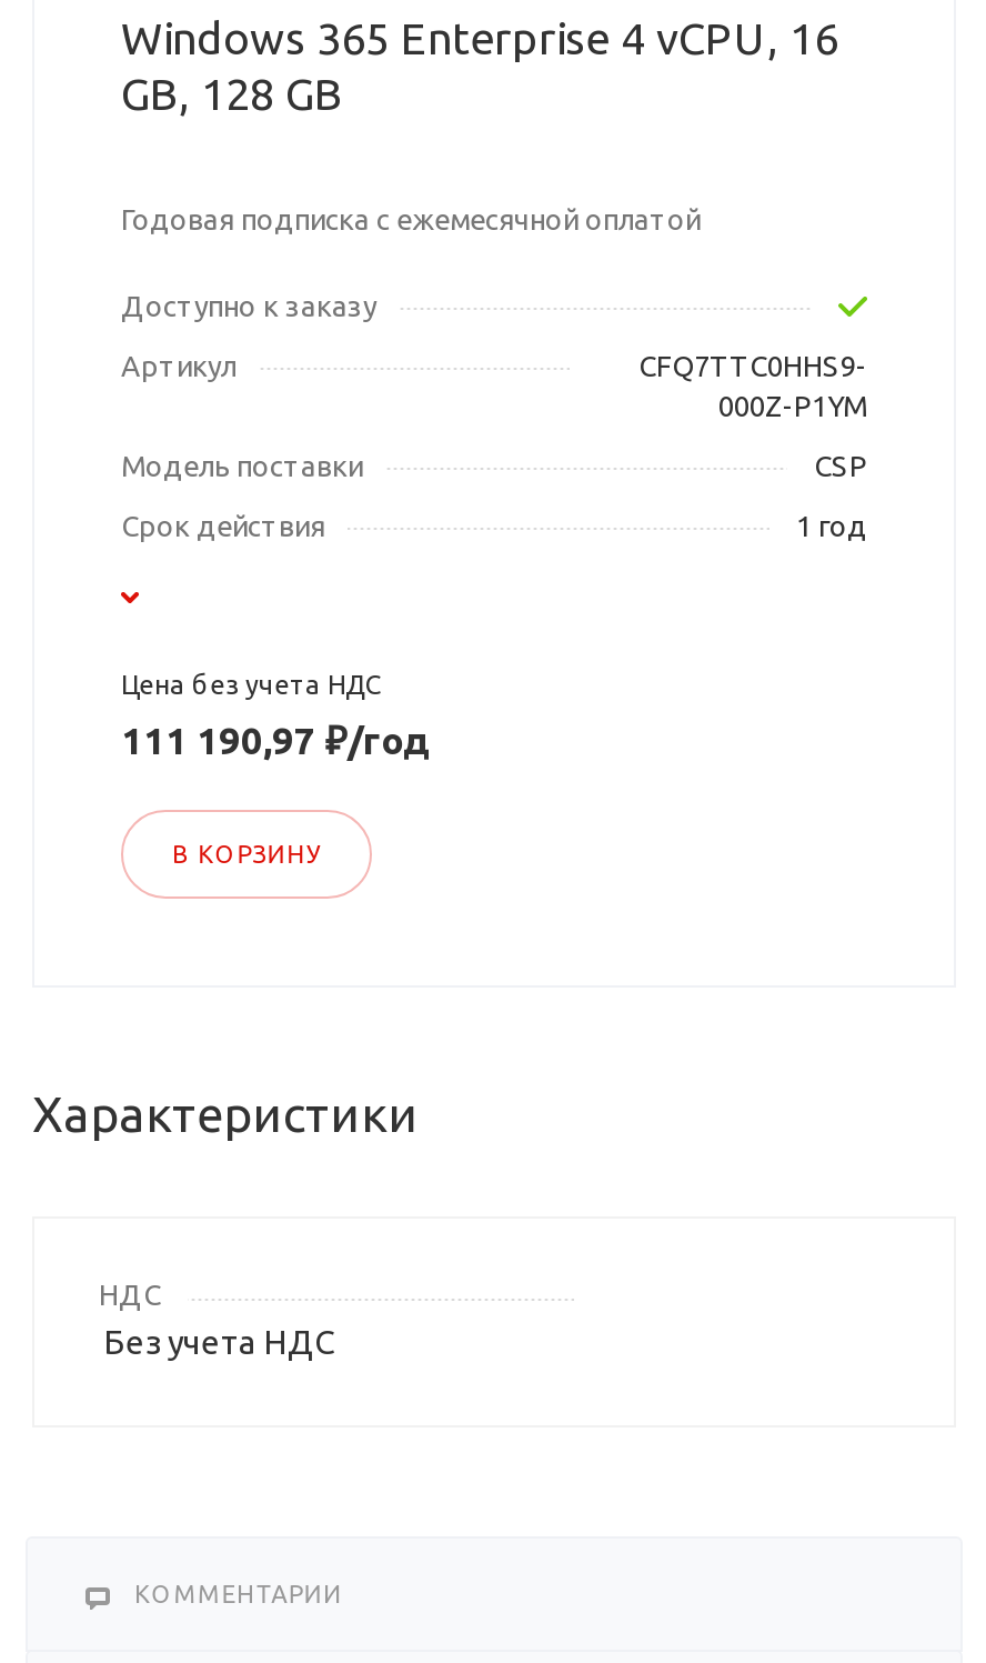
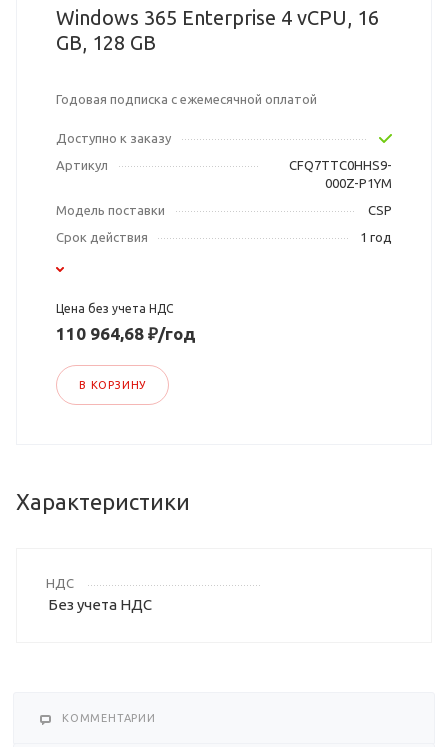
[121,719,432,761] 111 190,97 ₽/год -> [56,324,196,343] 110 964,68 ₽/год

